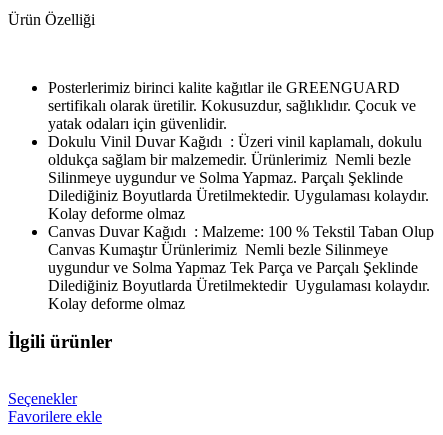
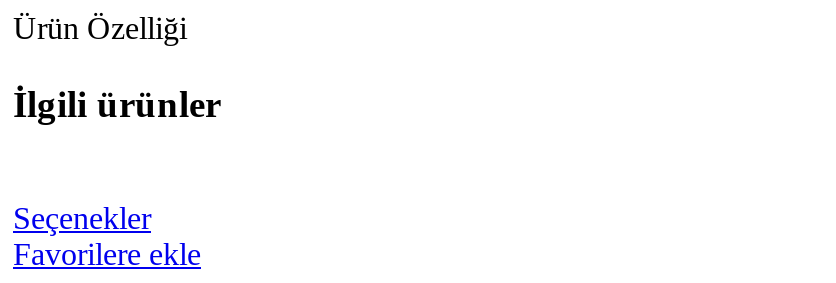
[48,79,434,312] Posterlerimiz birinci kalite kağıtlar ile GREENGUARD | sertifikalı olarak üretilir. Kokusuzdur, sağlıklıdır. Çocuk ve | yatak odaları için güvenlidir. | Dokulu Vinil Duvar Kağıdı : Üzeri vinil kaplamalı, dokulu | oldukça sağlam bir malzemedir. Ürünlerimiz Nemli bezle | Silinmeye uygundur ve Solma Yapmaz. Parçalı Şeklinde | Dilediğiniz Boyutlarda Üretilmektedir. Uygulaması kolaydır. | Kolay deforme olmaz | Canvas Duvar Kağıdı : Malzeme: 100 % Tekstil Taban Olup | Canvas Kumaştır Ürünlerimiz Nemli bezle Silinmeye | uygundur ve Solma Yapmaz Tek Parça ve Parçalı Şeklinde | Dilediğiniz Boyutlarda Üretilmektedir Uygulaması kolaydır. | Kolay deforme olmaz -> none

